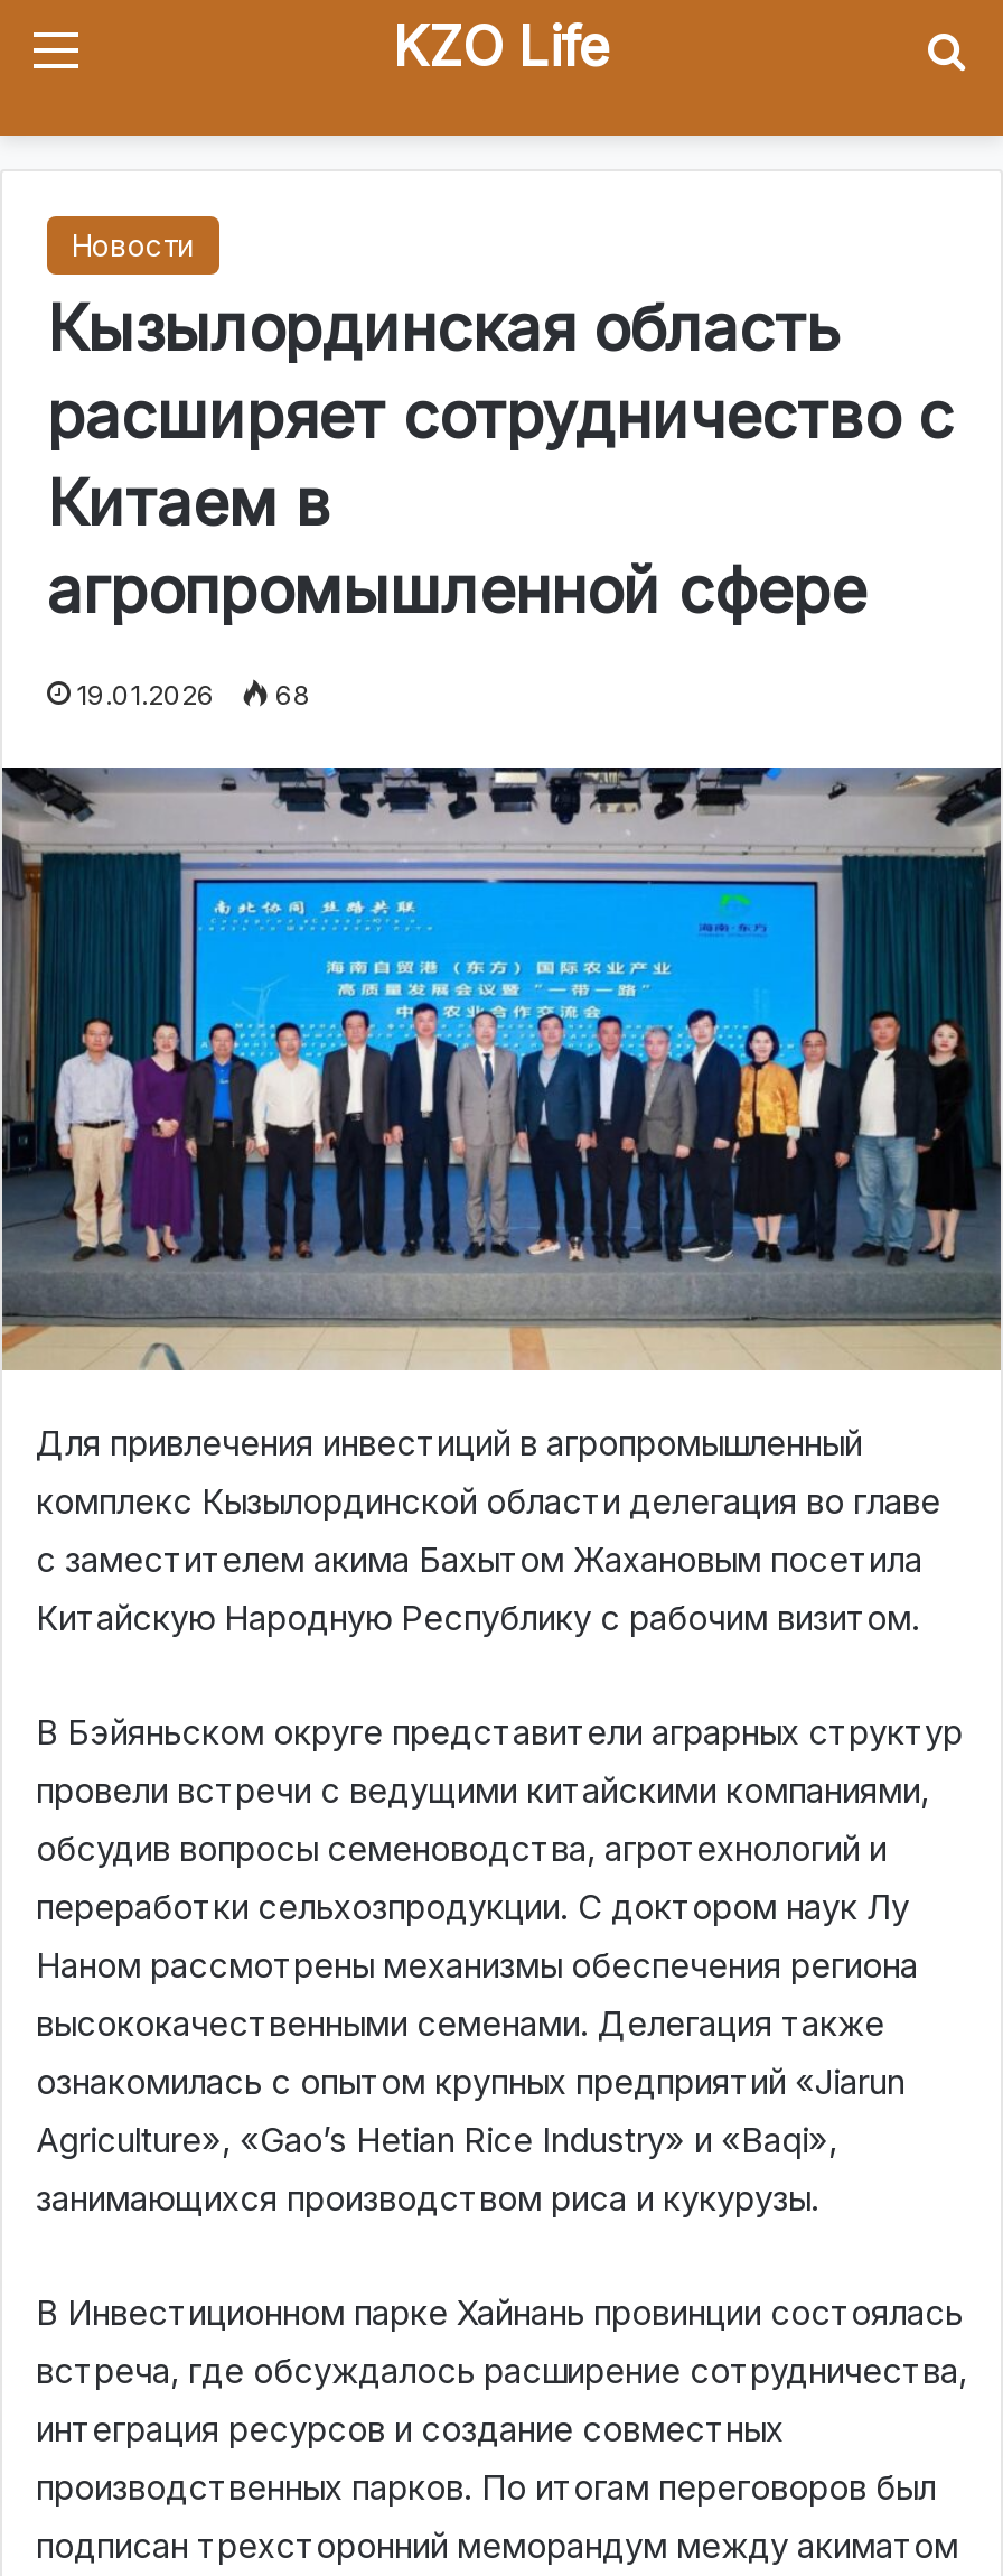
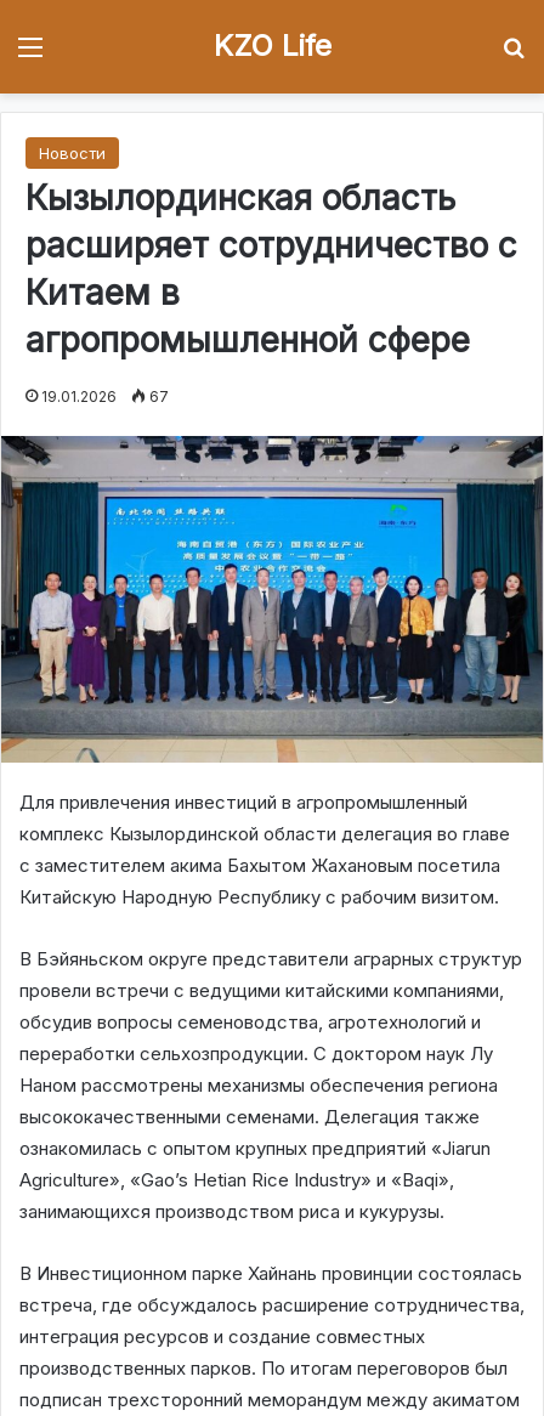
[76,678,311,712] 19.01.2026 68 -> [41,387,169,406] 19.01.2026 67

